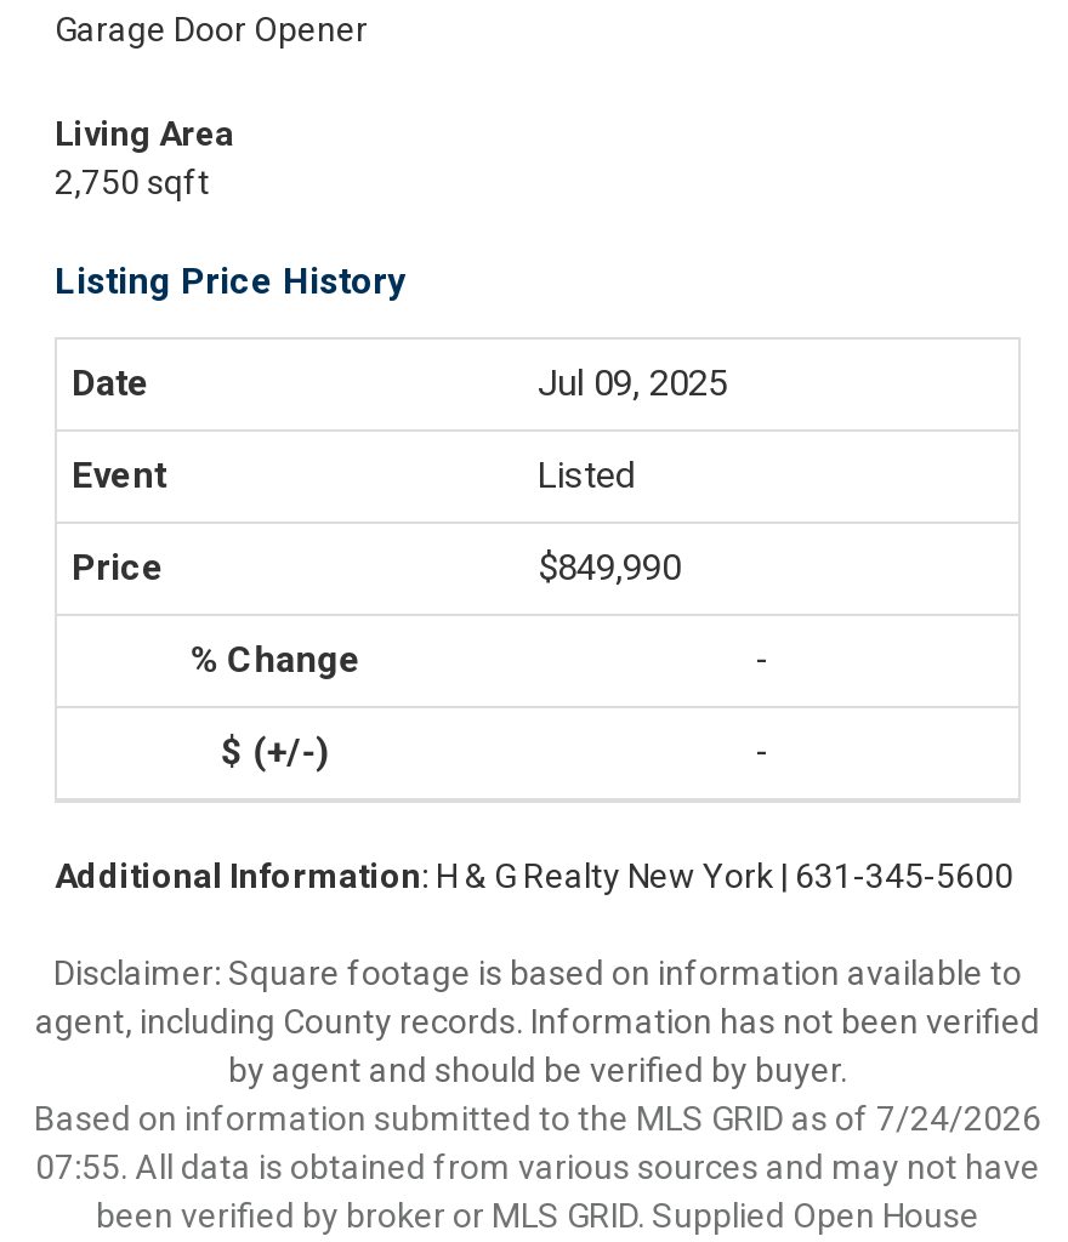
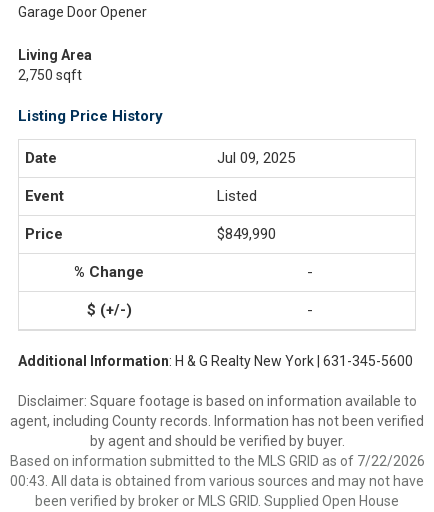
[34,1099,1041,1138] Based on information submitted to the MLS GRID as of 7/24/2026 -> [9,453,424,469] Based on information submitted to the MLS GRID as of 7/22/2026
[35,1147,1040,1186] 07:55. All data is obtained from various sources and may not have -> [10,473,424,489] 00:43. All data is obtained from various sources and may not have

